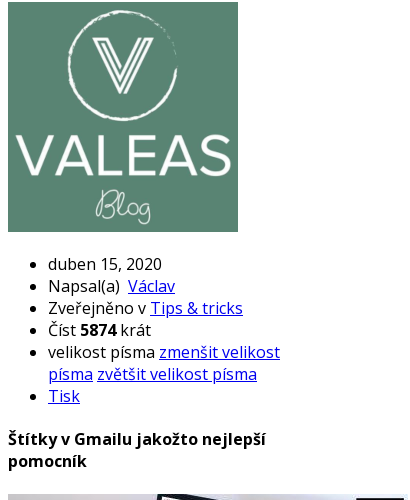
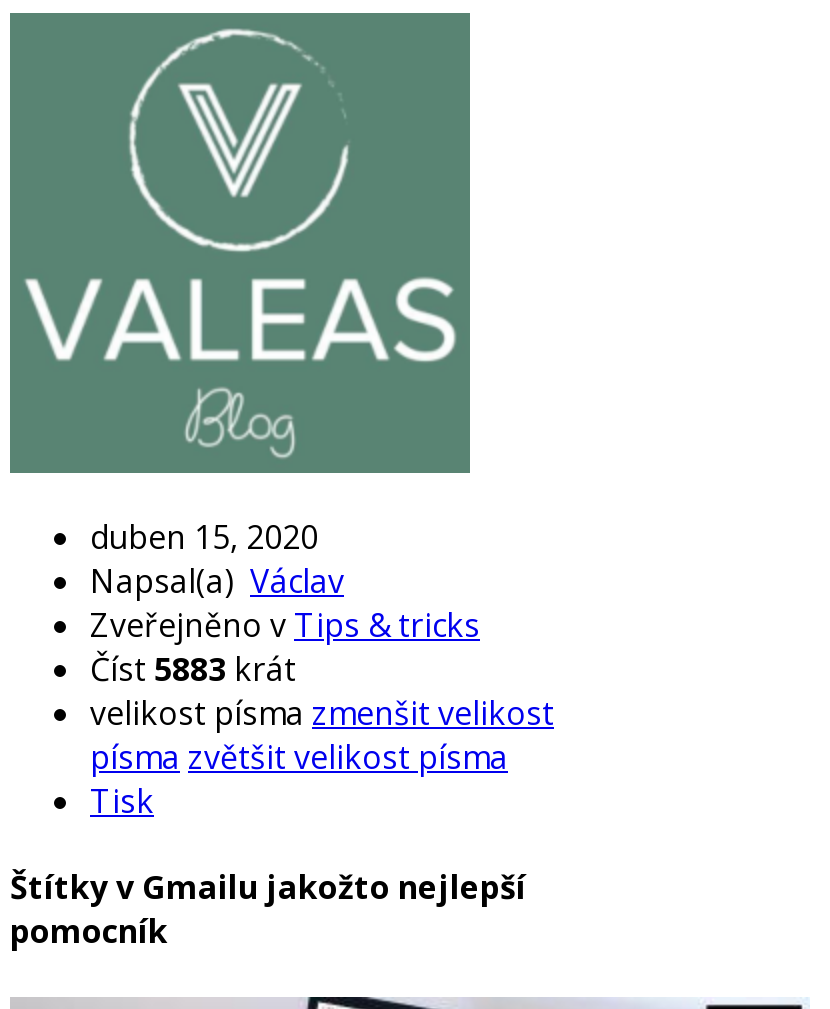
[48,319,151,341] Číst 5874 krát -> [90,647,296,691] Číst 5883 krát

